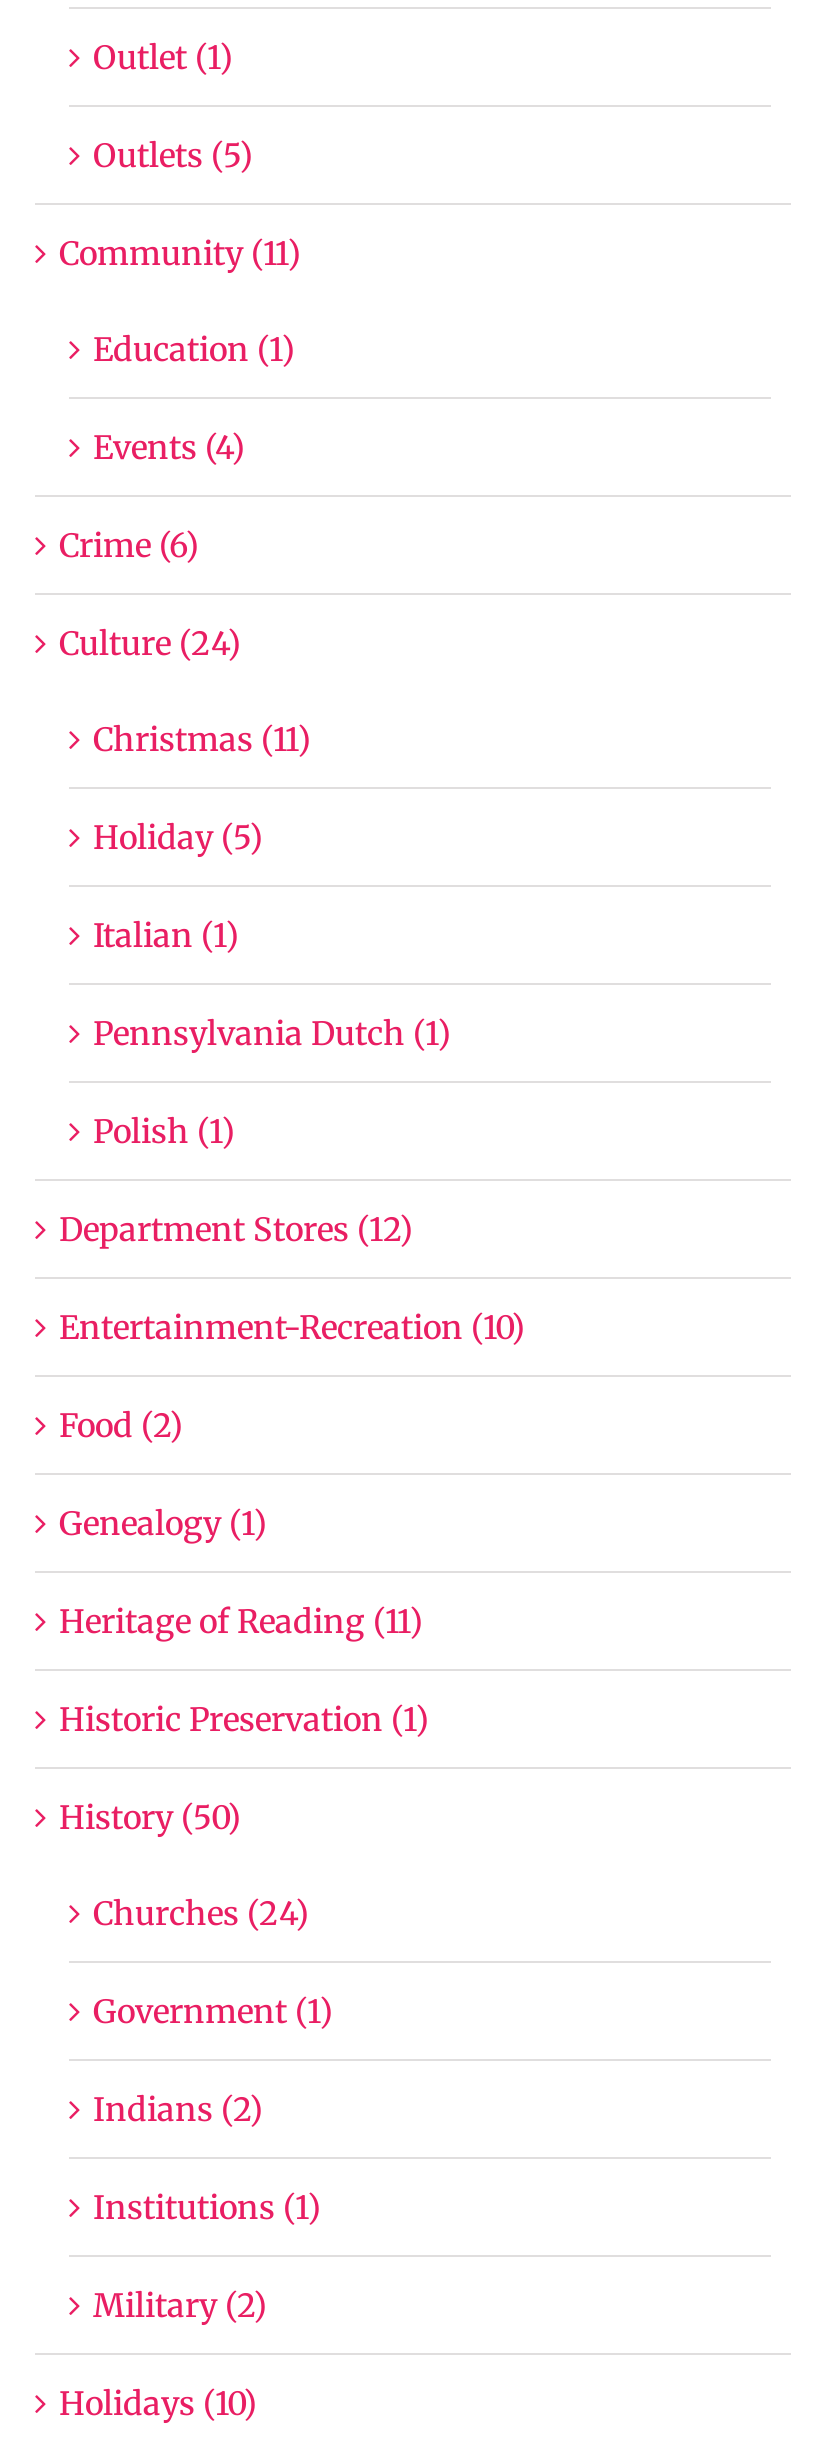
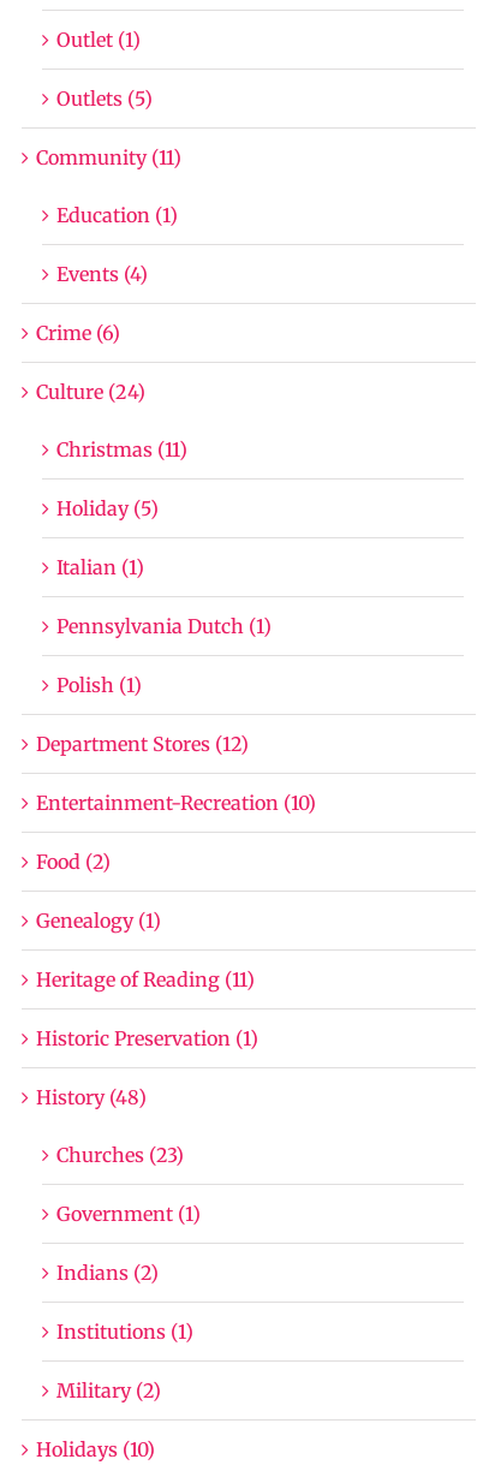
[59,1796,241,1836] History (50) -> [36,1086,147,1110] History (48)
[93,1892,309,1932] Churches (24) -> [56,1143,184,1167] Churches (23)

